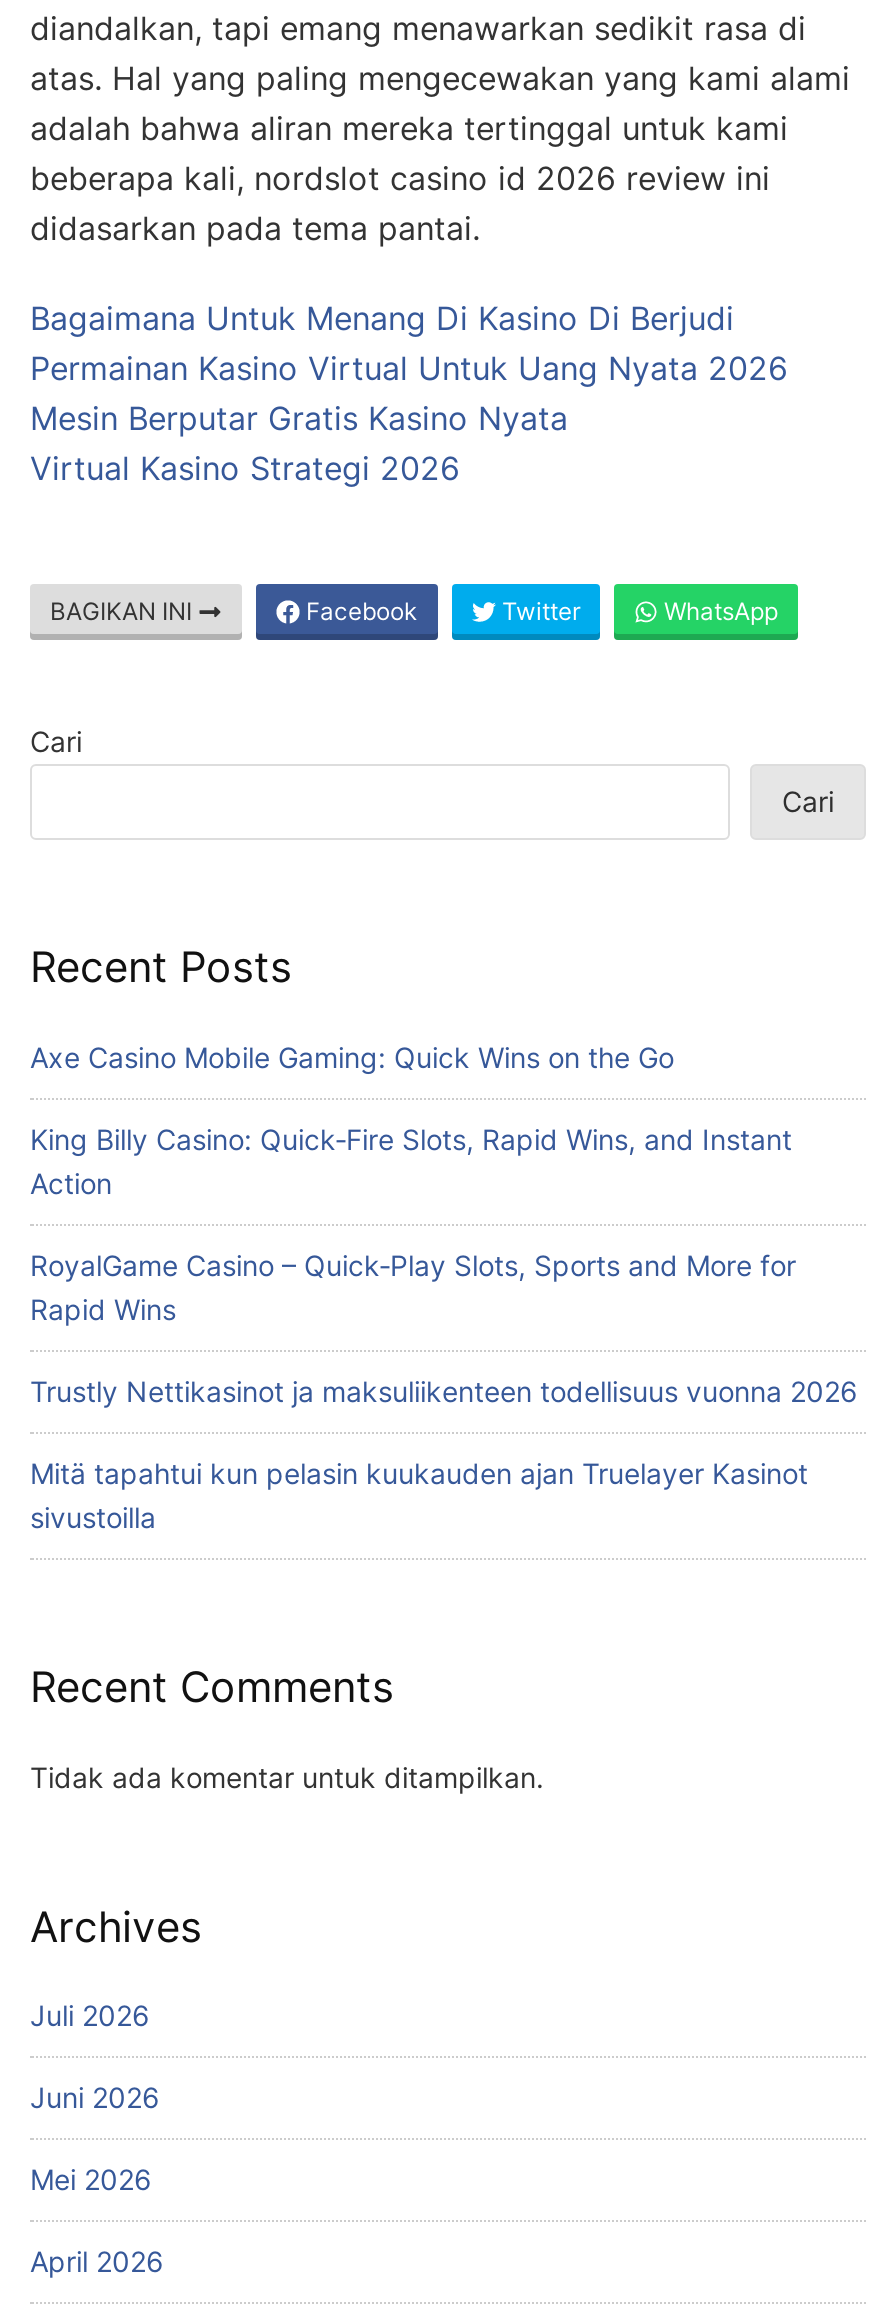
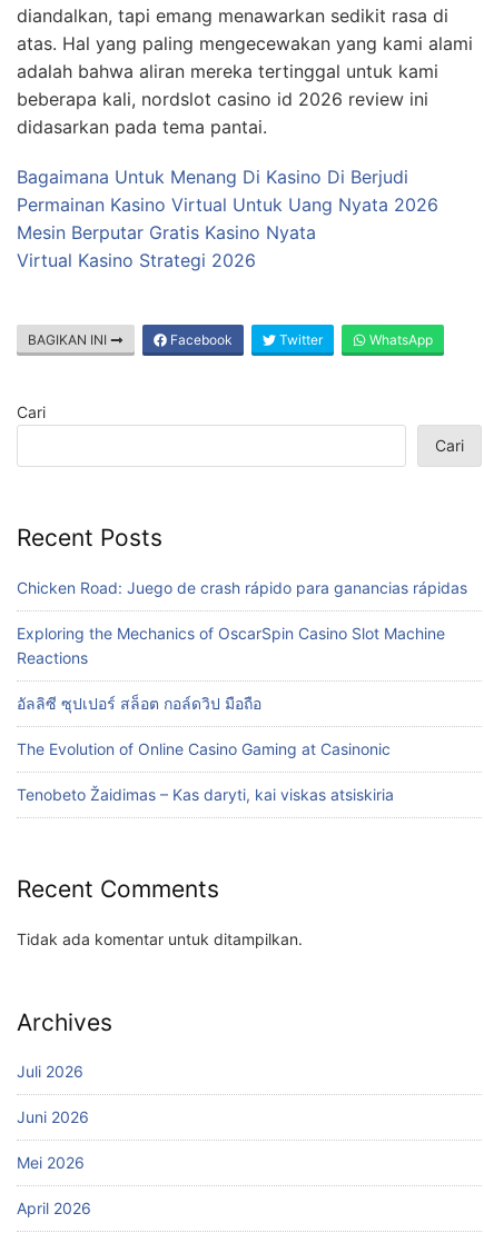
[30,1039,674,1073] Axe Casino Mobile Gaming: Quick Wins on the Go -> [17,578,467,597] Chicken Road: Juego de crash rápido para ganancias rápidas
[30,1121,792,1199] King Billy Casino: Quick‑Fire Slots, Rapid Wins, and Instant | Action -> [17,623,445,667] Exploring the Mechanics of OscarSpin Casino Slot Machine | Reactions
[30,1247,796,1325] RoyalGame Casino – Quick‑Play Slots, Sports and More for | Rapid Wins -> [17,693,261,712] อัลลิซี ซุปเปอร์ สล็อต กอล์ดวิป มือถือ
[30,1373,858,1407] Trustly Nettikasinot ja maksuliikenteen todellisuus vuonna 2026 -> [17,739,391,758] The Evolution of Online Casino Gaming at Casinonic
[30,1455,808,1533] Mitä tapahtui kun pelasin kuukauden ajan Truelayer Kasinot | sivustoilla -> [17,785,394,804] Tenobeto Žaidimas – Kas daryti, kai viskas atsiskiria

